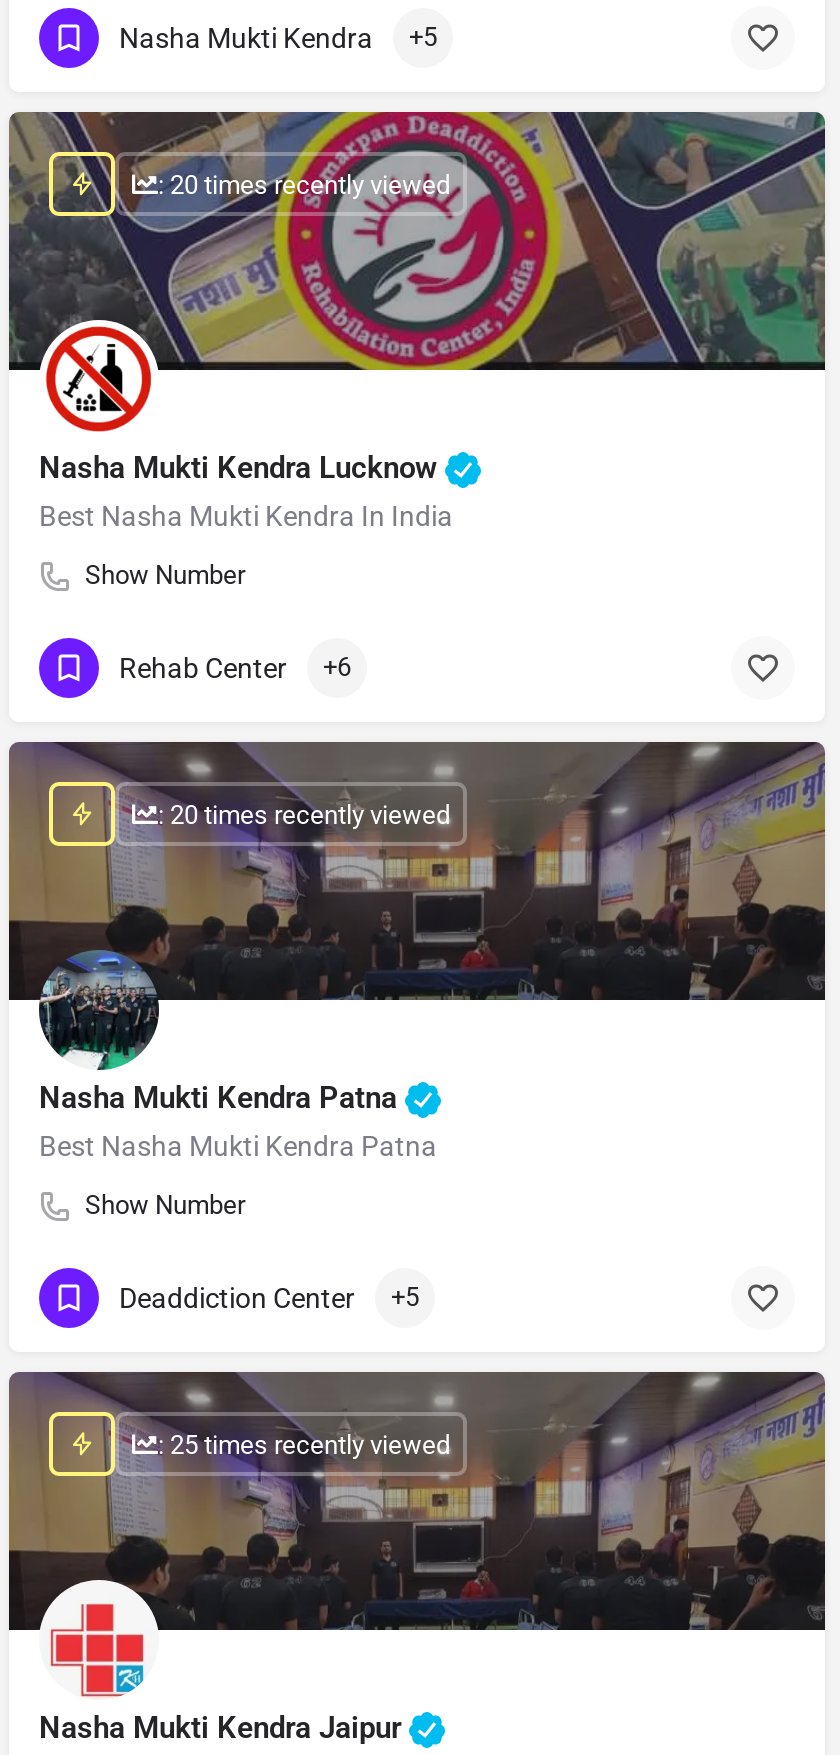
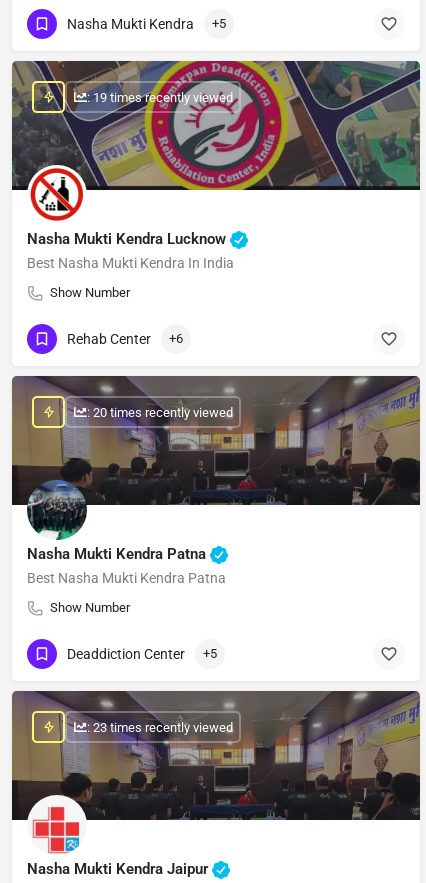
[158,170,450,200] : 20 times recently viewed -> [86,90,232,105] : 19 times recently viewed
[158,1430,450,1460] : 25 times recently viewed -> [86,720,232,735] : 23 times recently viewed

